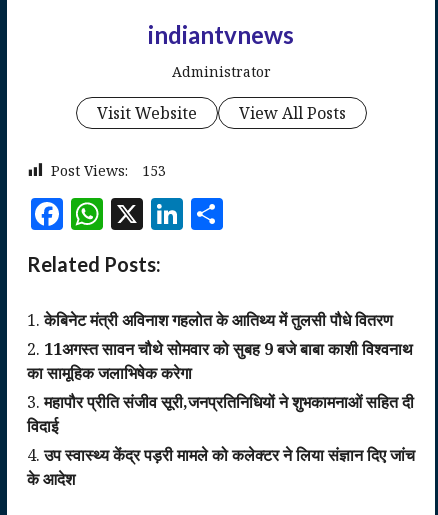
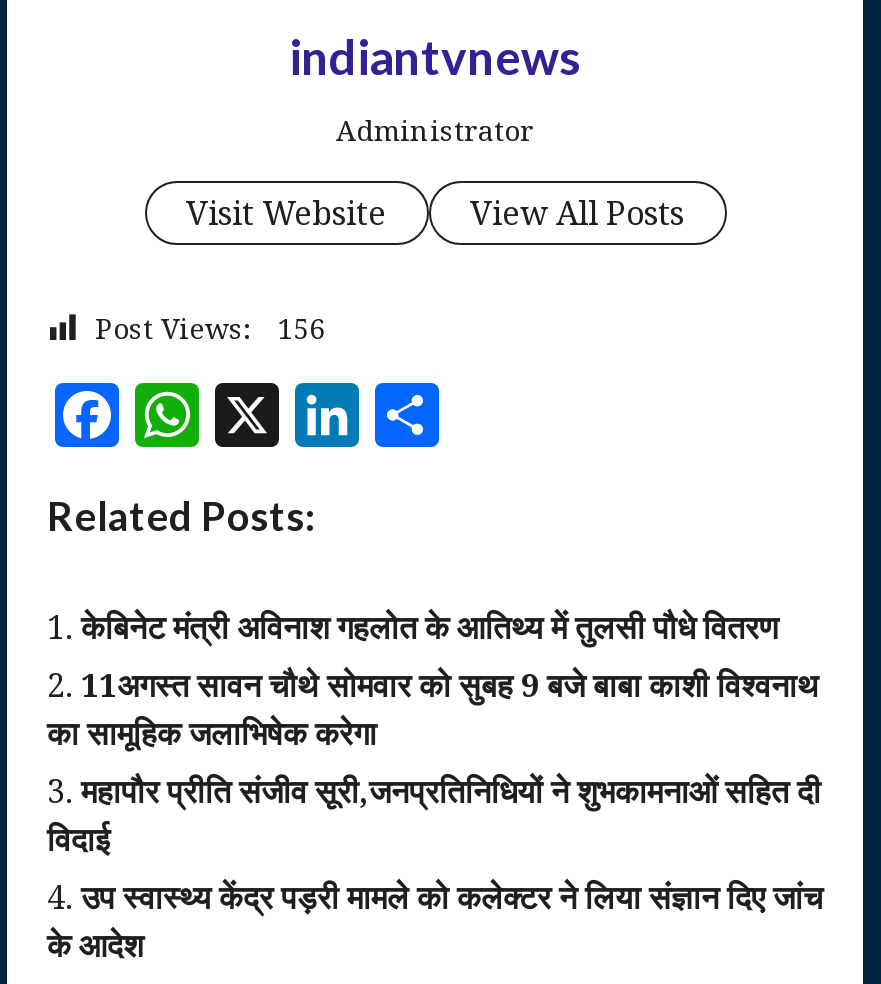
[51,160,166,179] Post Views: 153 -> [95,309,325,347] Post Views: 156

